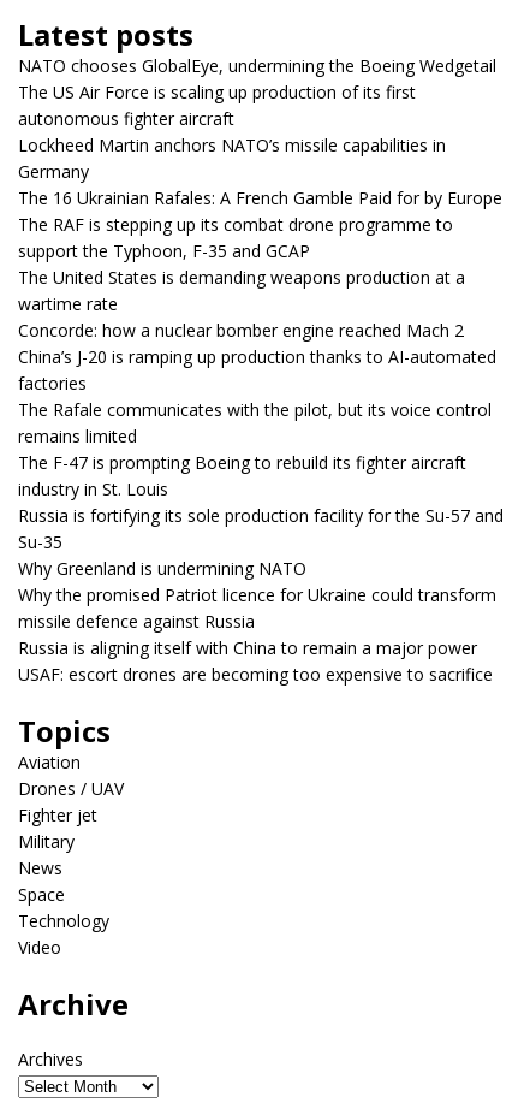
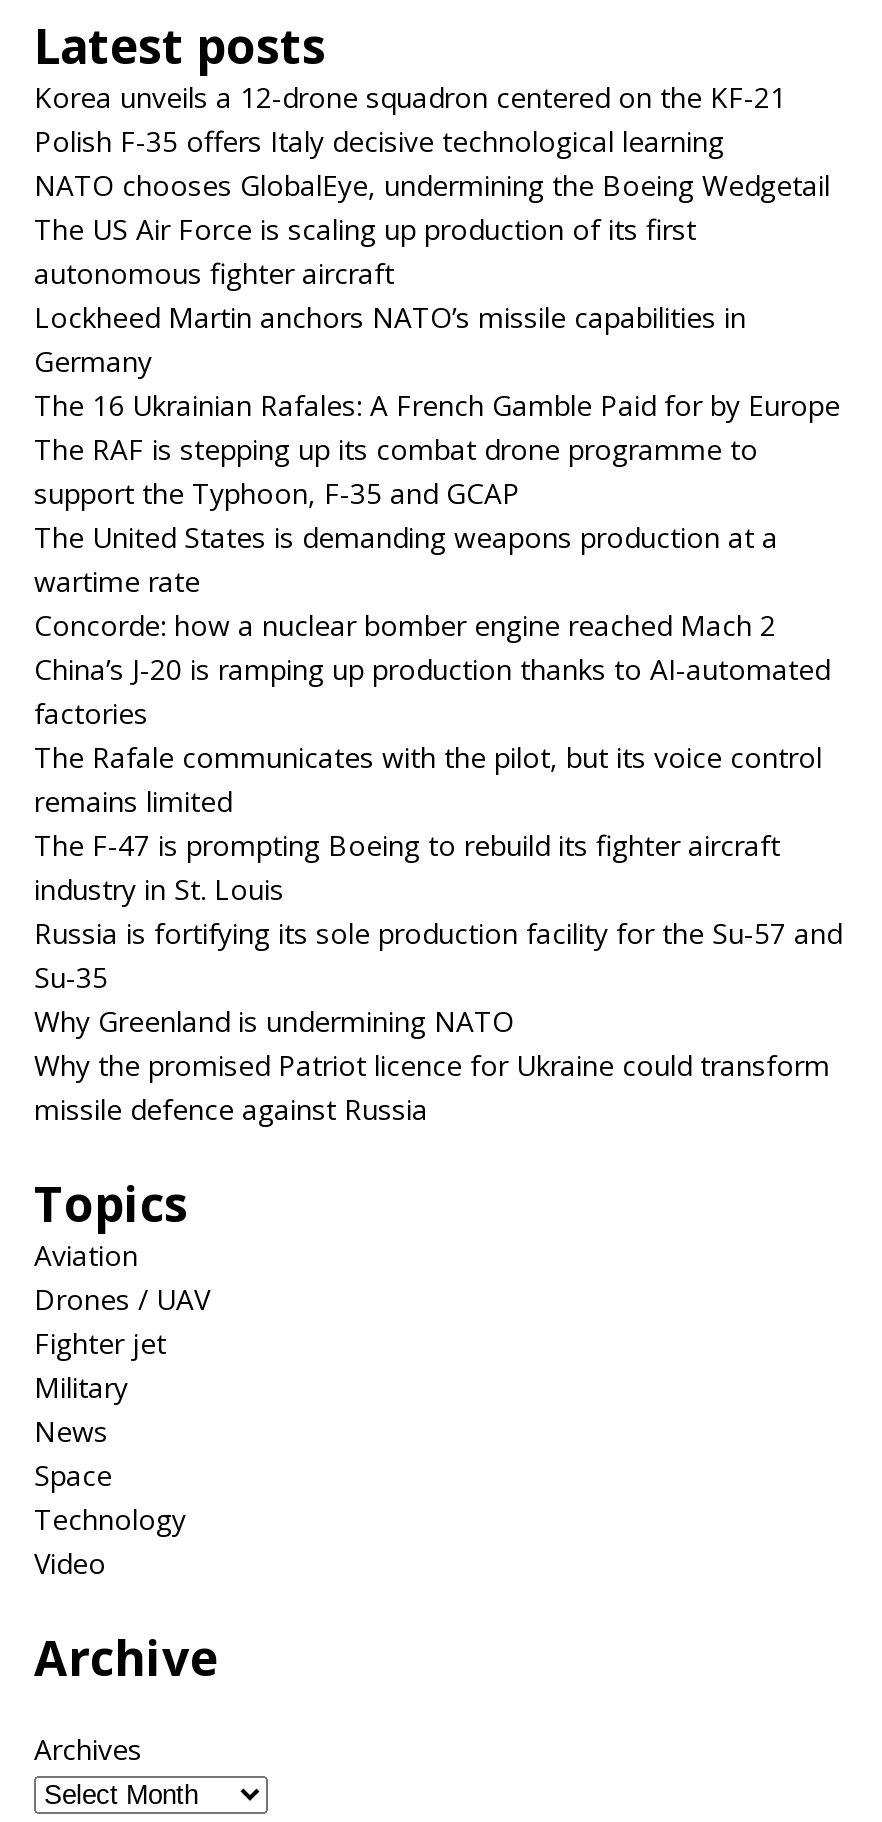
none -> [34,78,786,160] Korea unveils a 12-drone squadron centered on the KF-21 | Polish F-35 offers Italy decisive technological learning
moved [18,54,504,633] -> [34,166,842,1128]: NATO chooses GlobalEye, undermining the Boeing Wedgetail | The US Air Force is scaling up production of its first | autonomous fighter aircraft | ... | Why the promised Patriot licence for Ukraine could transform | missile defence against Russia
[18,636,493,686] Russia is aligning itself with China to remain a major power | USAF: escort drones are becoming too expensive to sacrifice -> none

